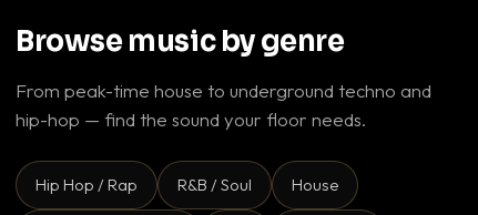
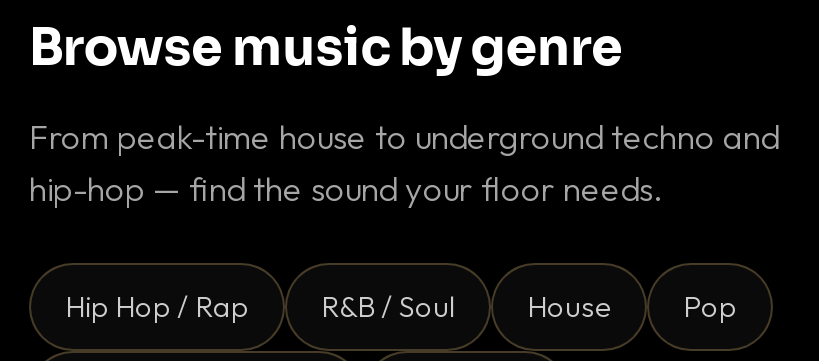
none -> [683,287,737,325] Pop

